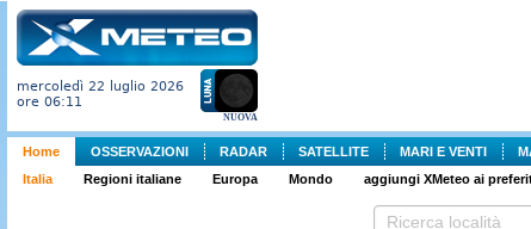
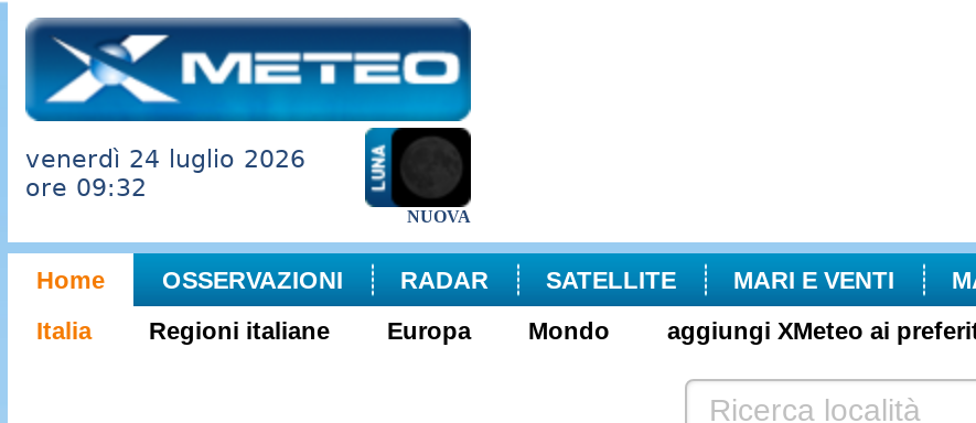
[17,79,184,94] mercoledì 22 luglio 2026 -> [25,145,305,174] venerdì 24 luglio 2026
[17,94,82,110] ore 06:11 -> [25,174,147,203] ore 09:32

